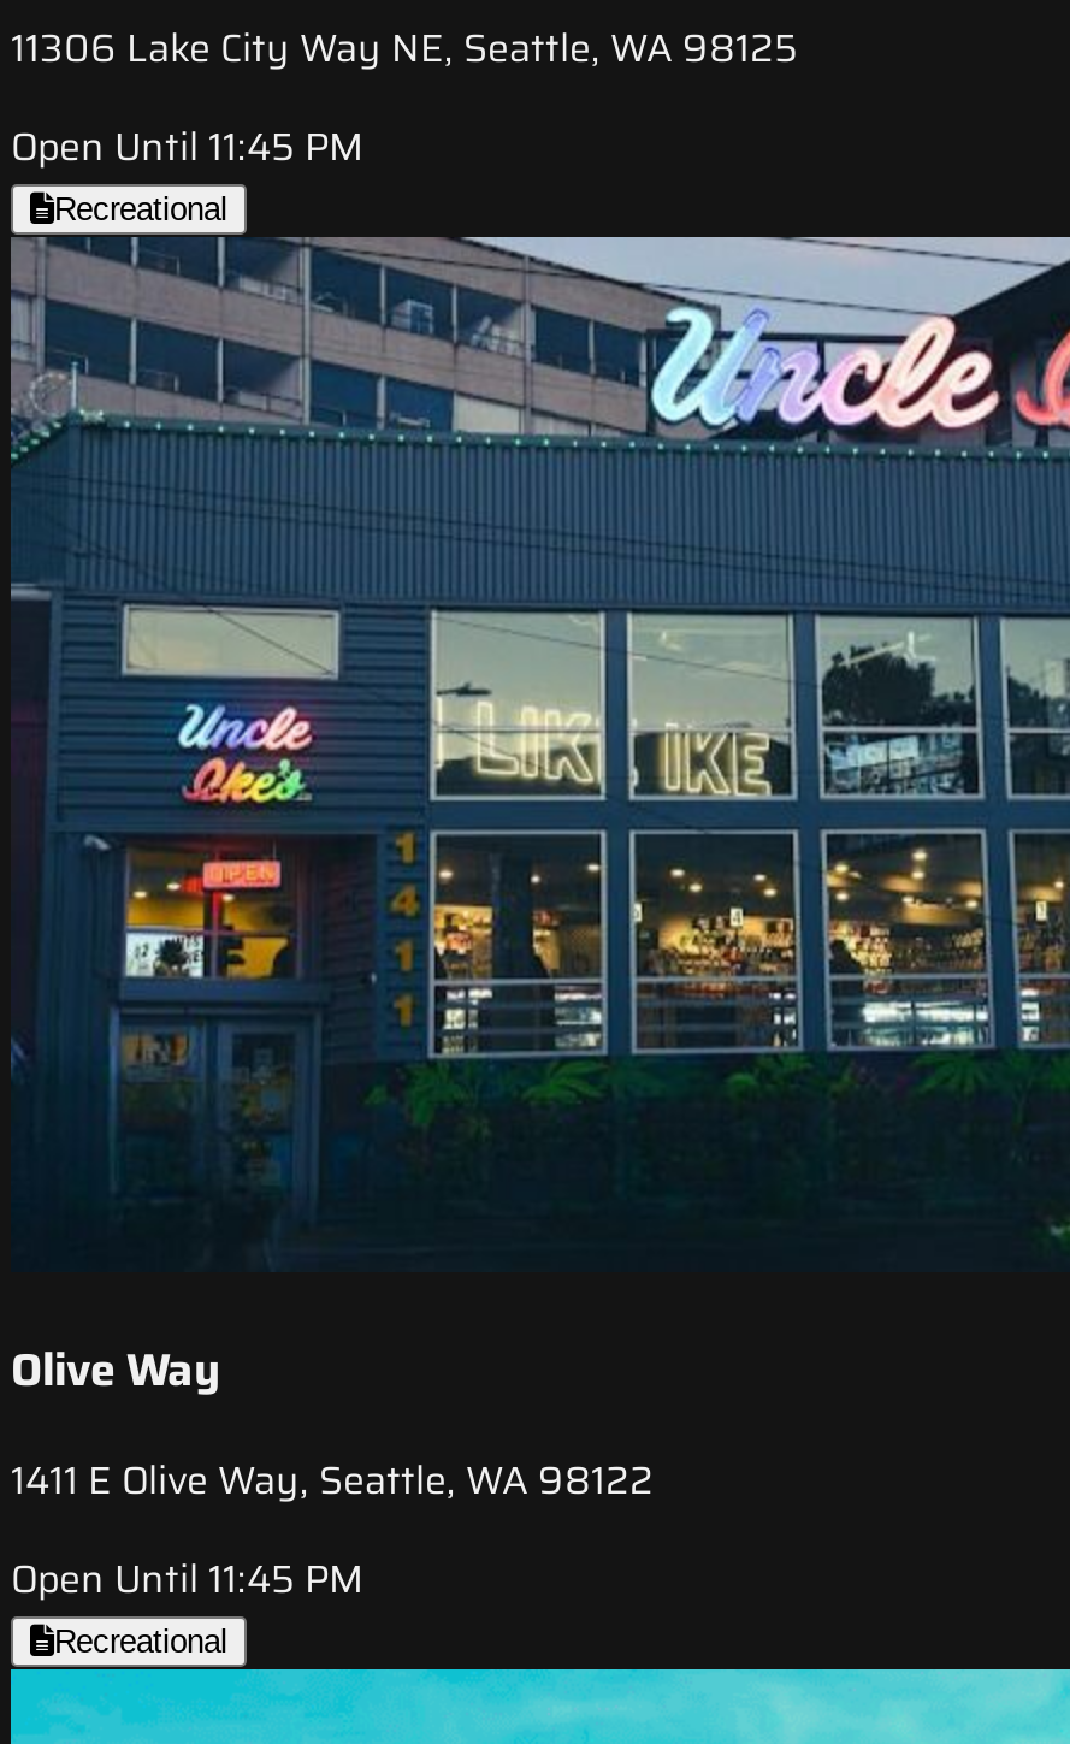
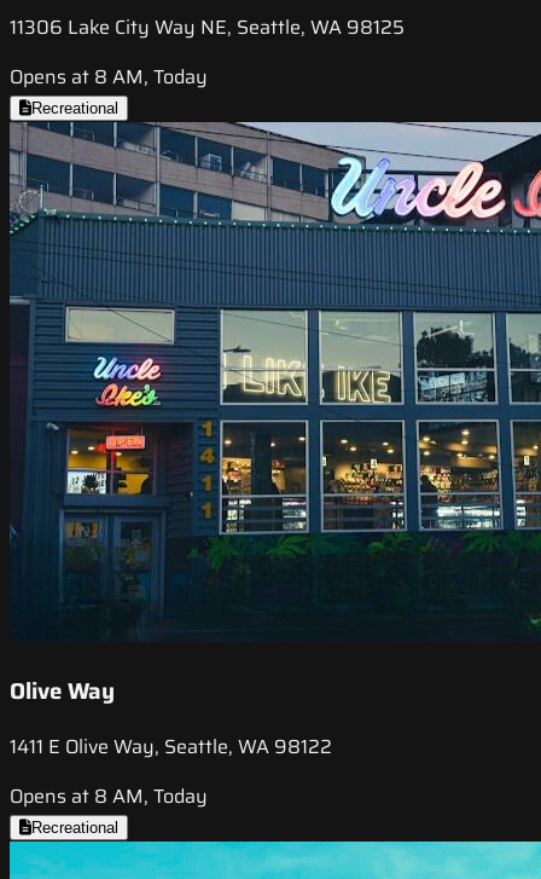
[11,118,365,178] Open Until 11:45 PM -> [10,62,208,92] Opens at 8 AM, Today
[11,1549,365,1609] Open Until 11:45 PM -> [10,781,208,811] Opens at 8 AM, Today

